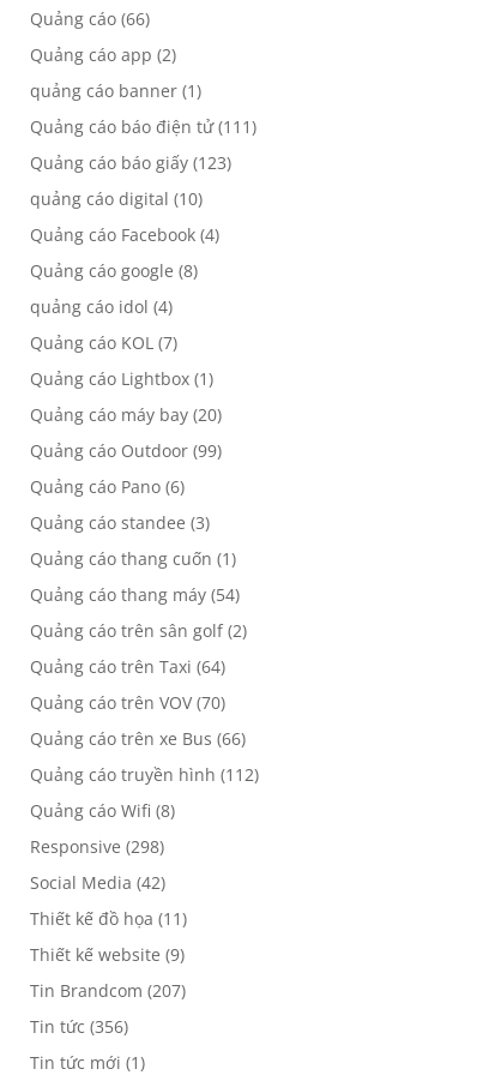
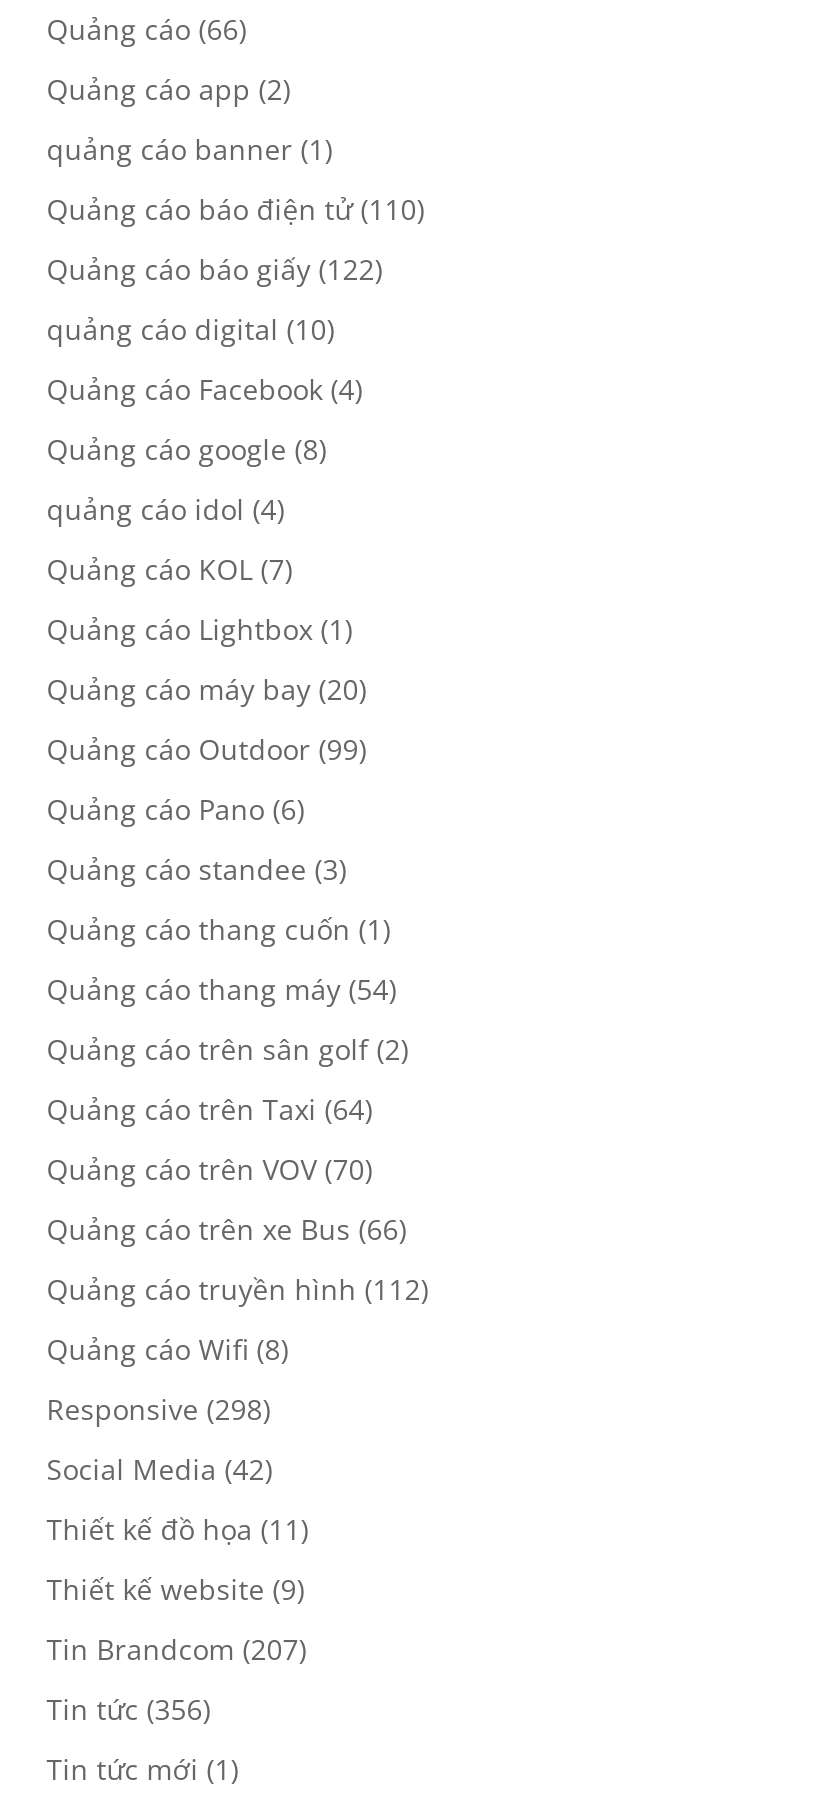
[30,115,256,138] Quảng cáo báo điện tử (111) -> [47,189,425,227] Quảng cáo báo điện tử (110)
[30,151,231,174] Quảng cáo báo giấy (123) -> [47,249,383,287] Quảng cáo báo giấy (122)

